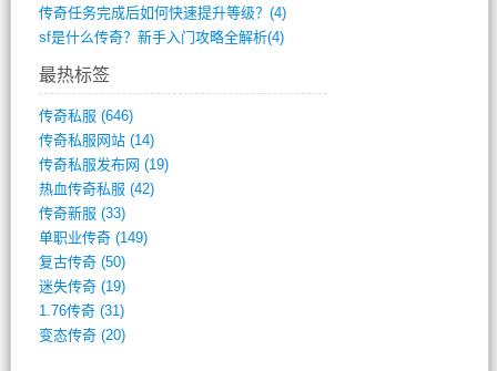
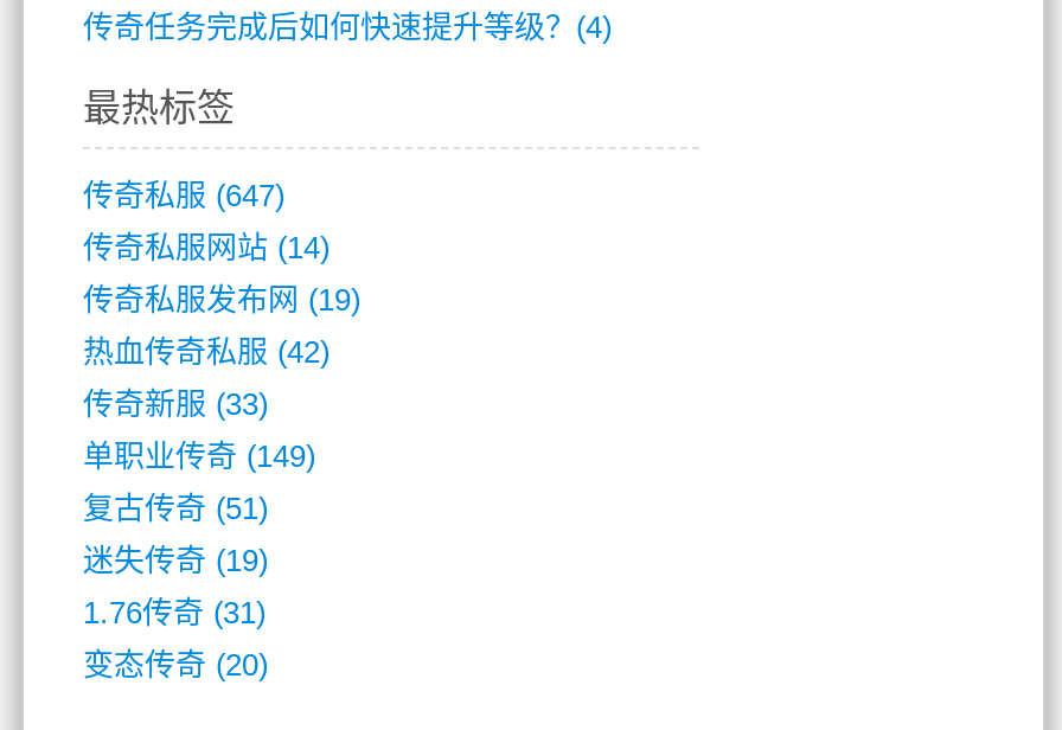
[39,29,284,45] sf是什么传奇？新手入门攻略全解析(4) -> none
[39,107,133,124] 传奇私服(646) -> [83,178,284,213] 传奇私服(647)
[39,254,125,270] 复古传奇(50) -> [83,491,268,526] 复古传奇(51)

